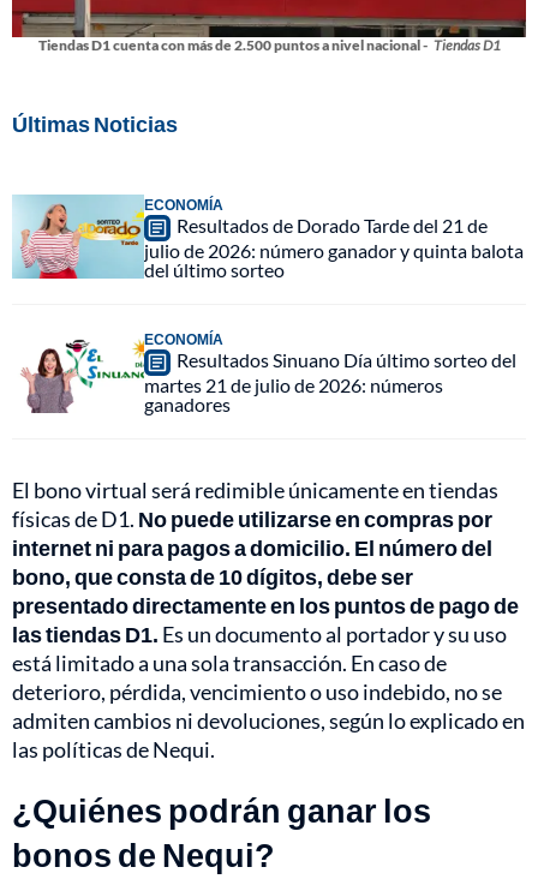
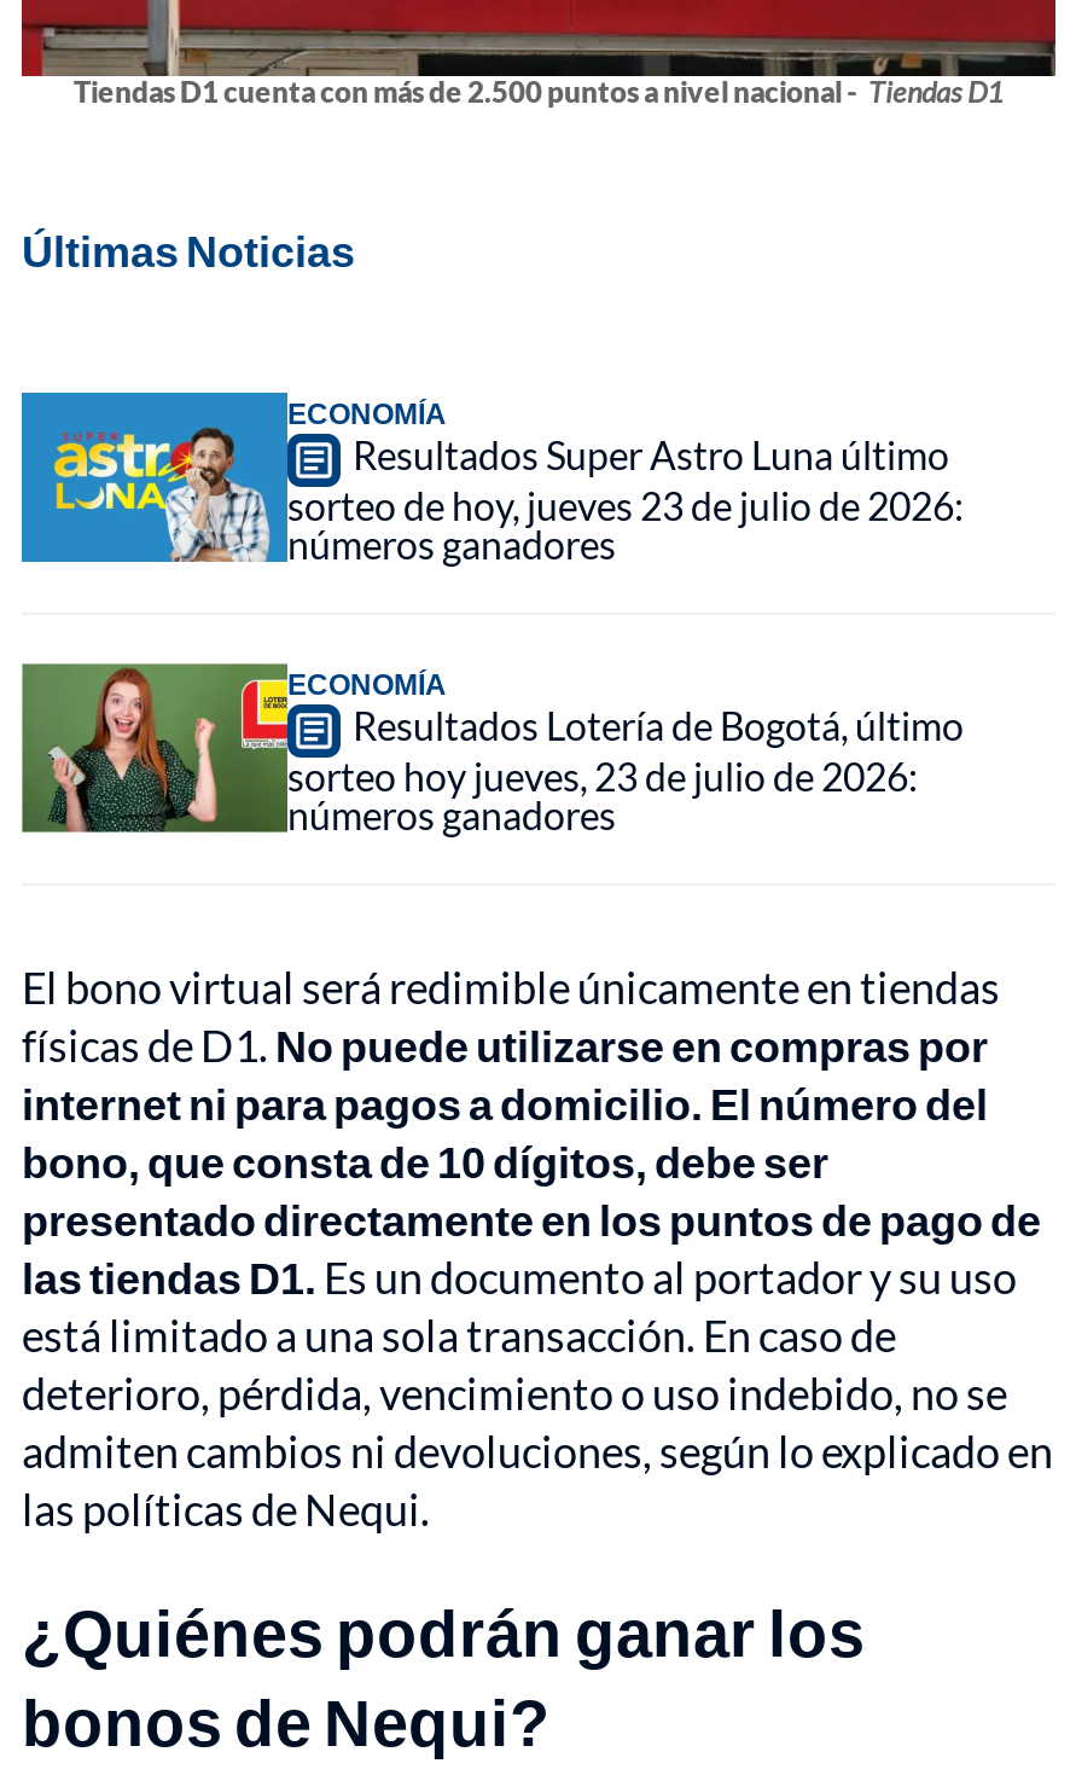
[12,195,524,281] [image] | Resultados de Dorado Tarde del 21 de | julio de 2026: número ganador y quinta balota | del último sorteo -> [19,391,964,566] [image] | Resultados Super Astro Luna último | sorteo de hoy, jueves 23 de julio de 2026: | números ganadores
[12,330,516,416] [image] | Resultados Sinuano Día último sorteo del | martes 21 de julio de 2026: números | ganadores -> [19,662,964,837] [image] | Resultados Lotería de Bogotá, último | sorteo hoy jueves, 23 de julio de 2026: | números ganadores

